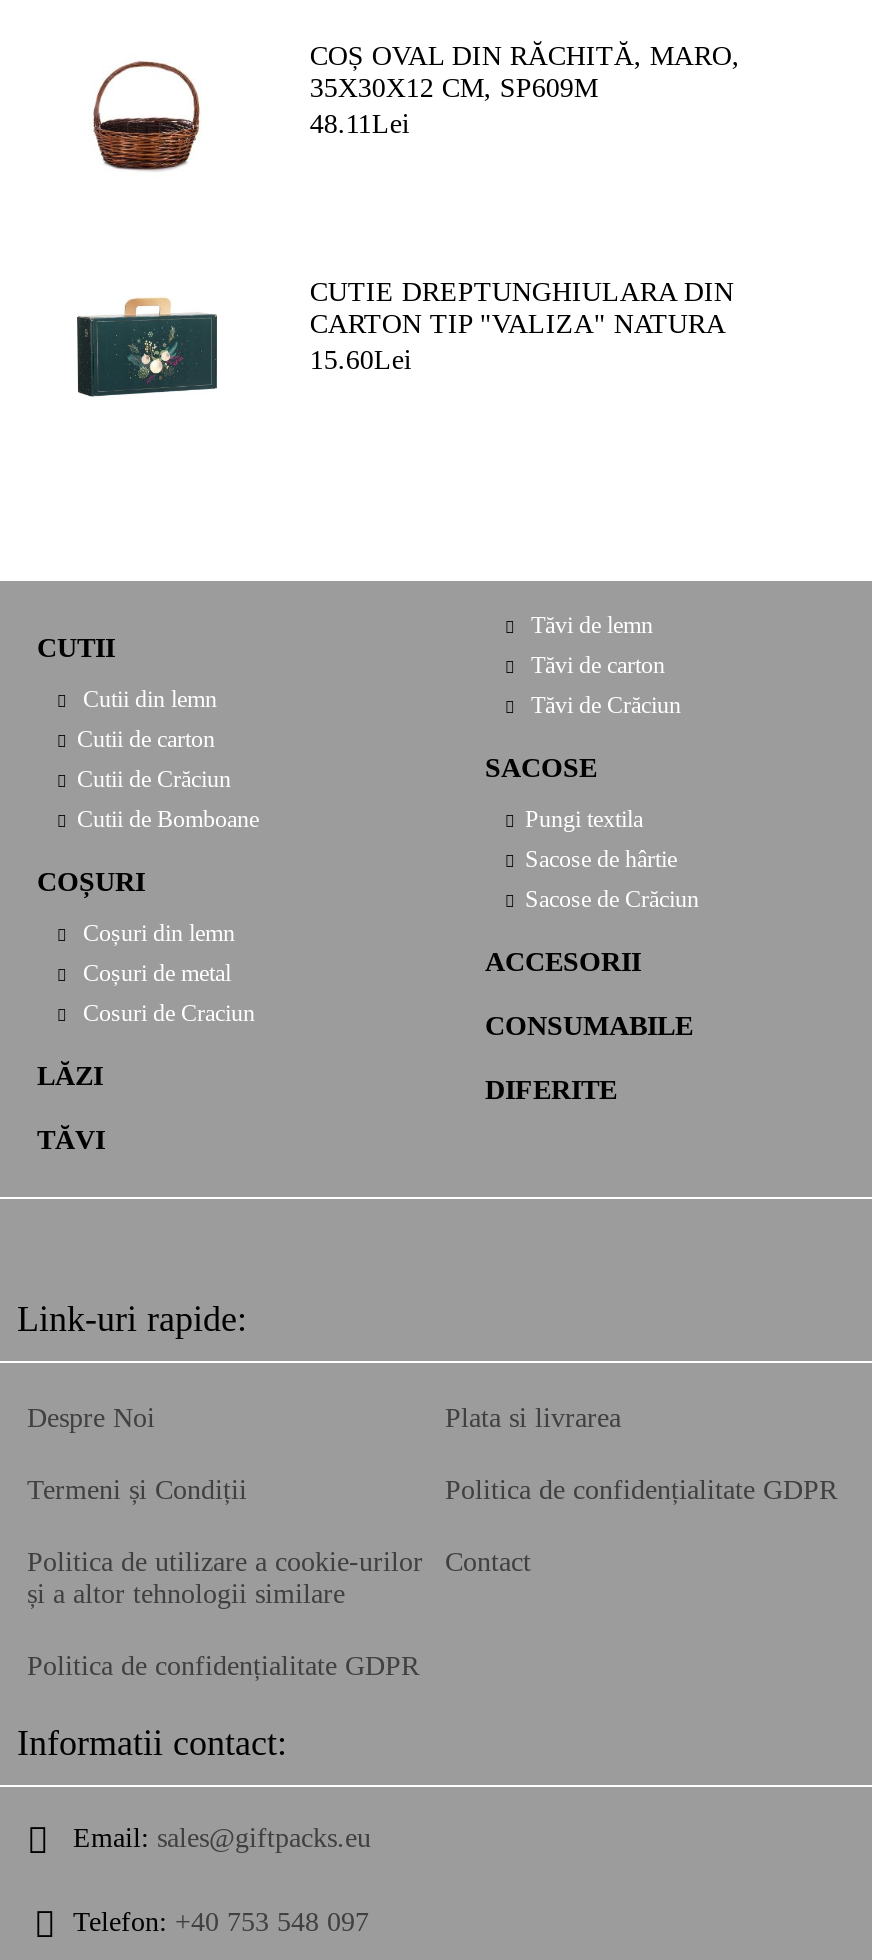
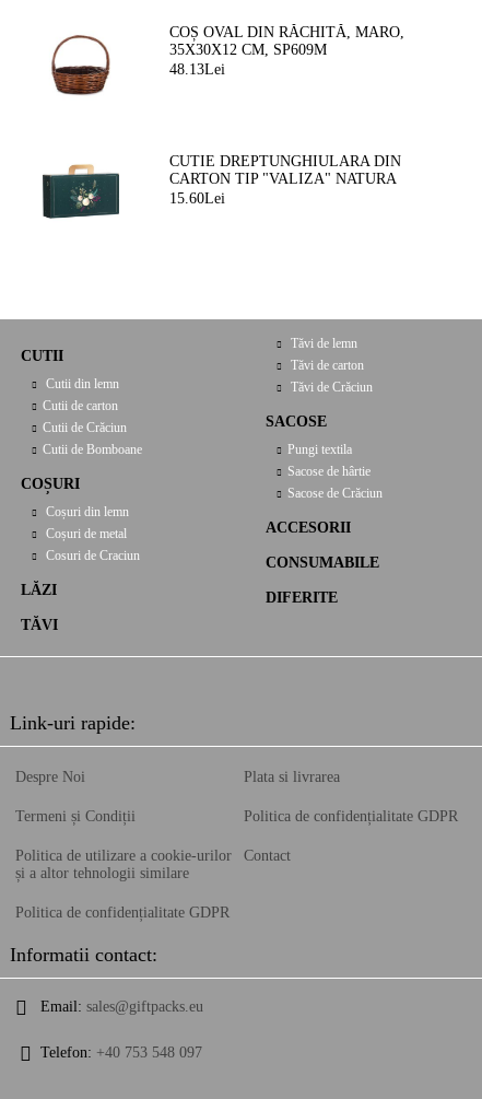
[310,110,410,140] 48.11Lei -> [170,62,226,78] 48.13Lei

